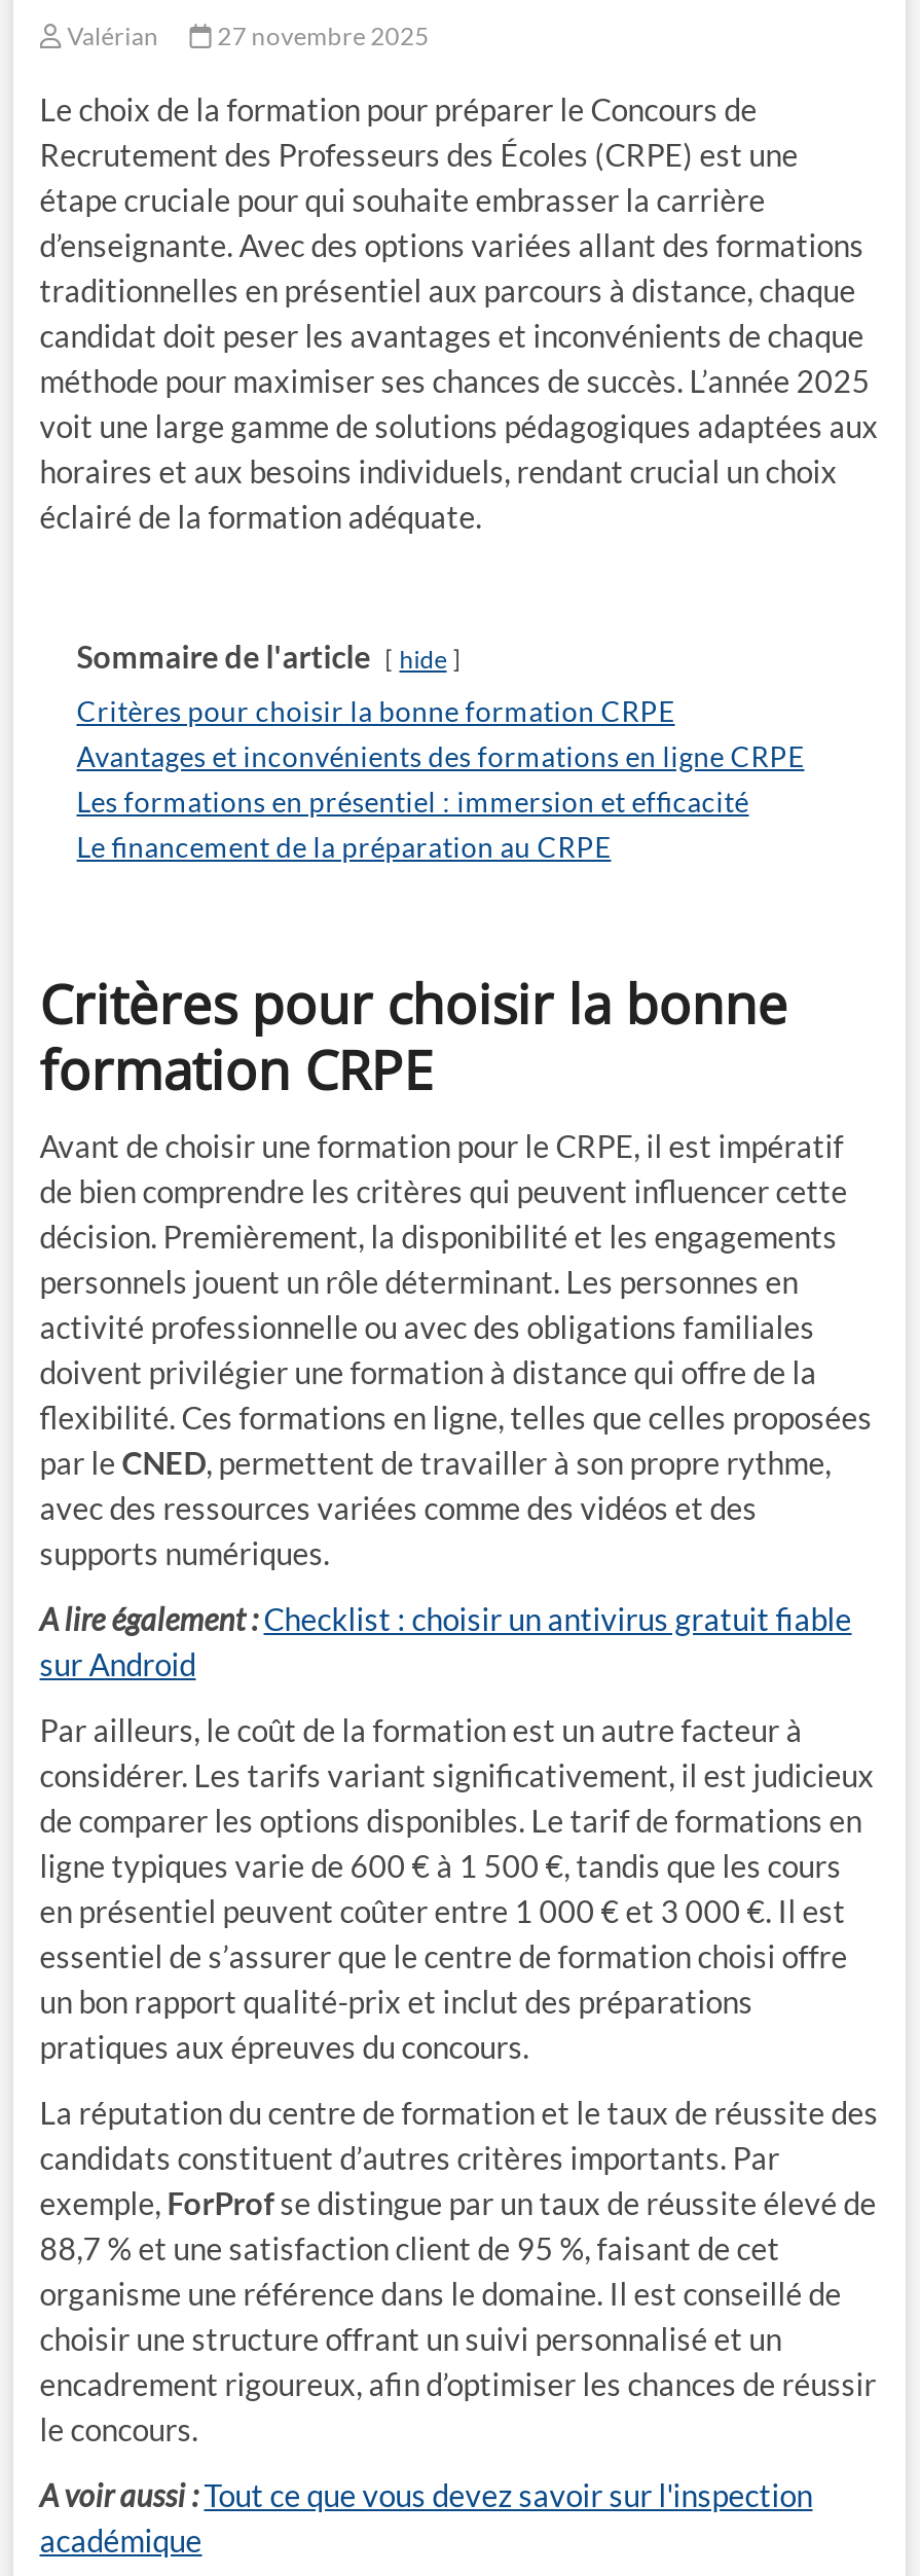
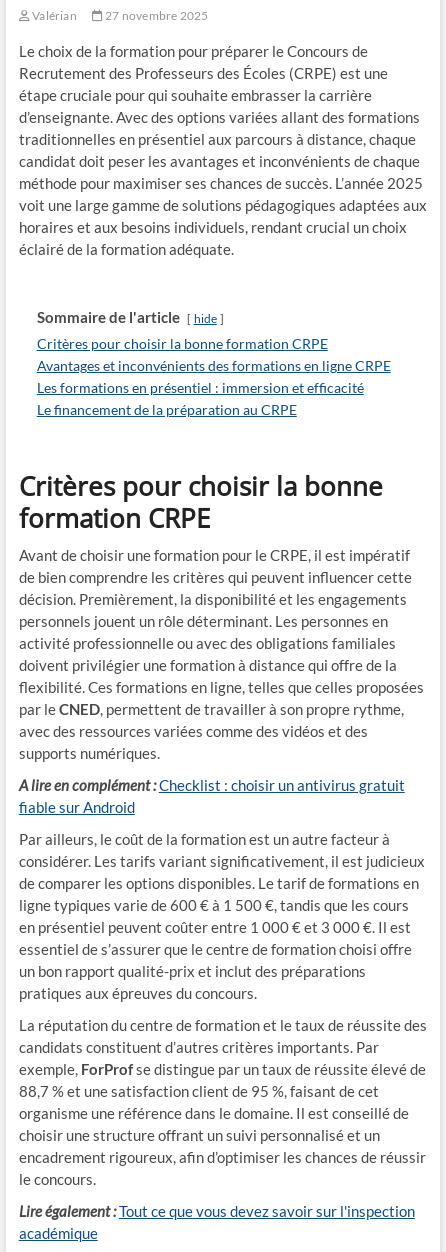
[40,1601,852,1683] A lire également : Checklist : choisir un antivirus gratuit fiable | sur Android -> [19,776,405,816] A lire en complément : Checklist : choisir un antivirus gratuit | fiable sur Android
[40,2477,813,2514] A voir aussi : Tout ce que vous devez savoir sur l'inspection -> [19,1202,415,1220] Lire également : Tout ce que vous devez savoir sur l'inspection

